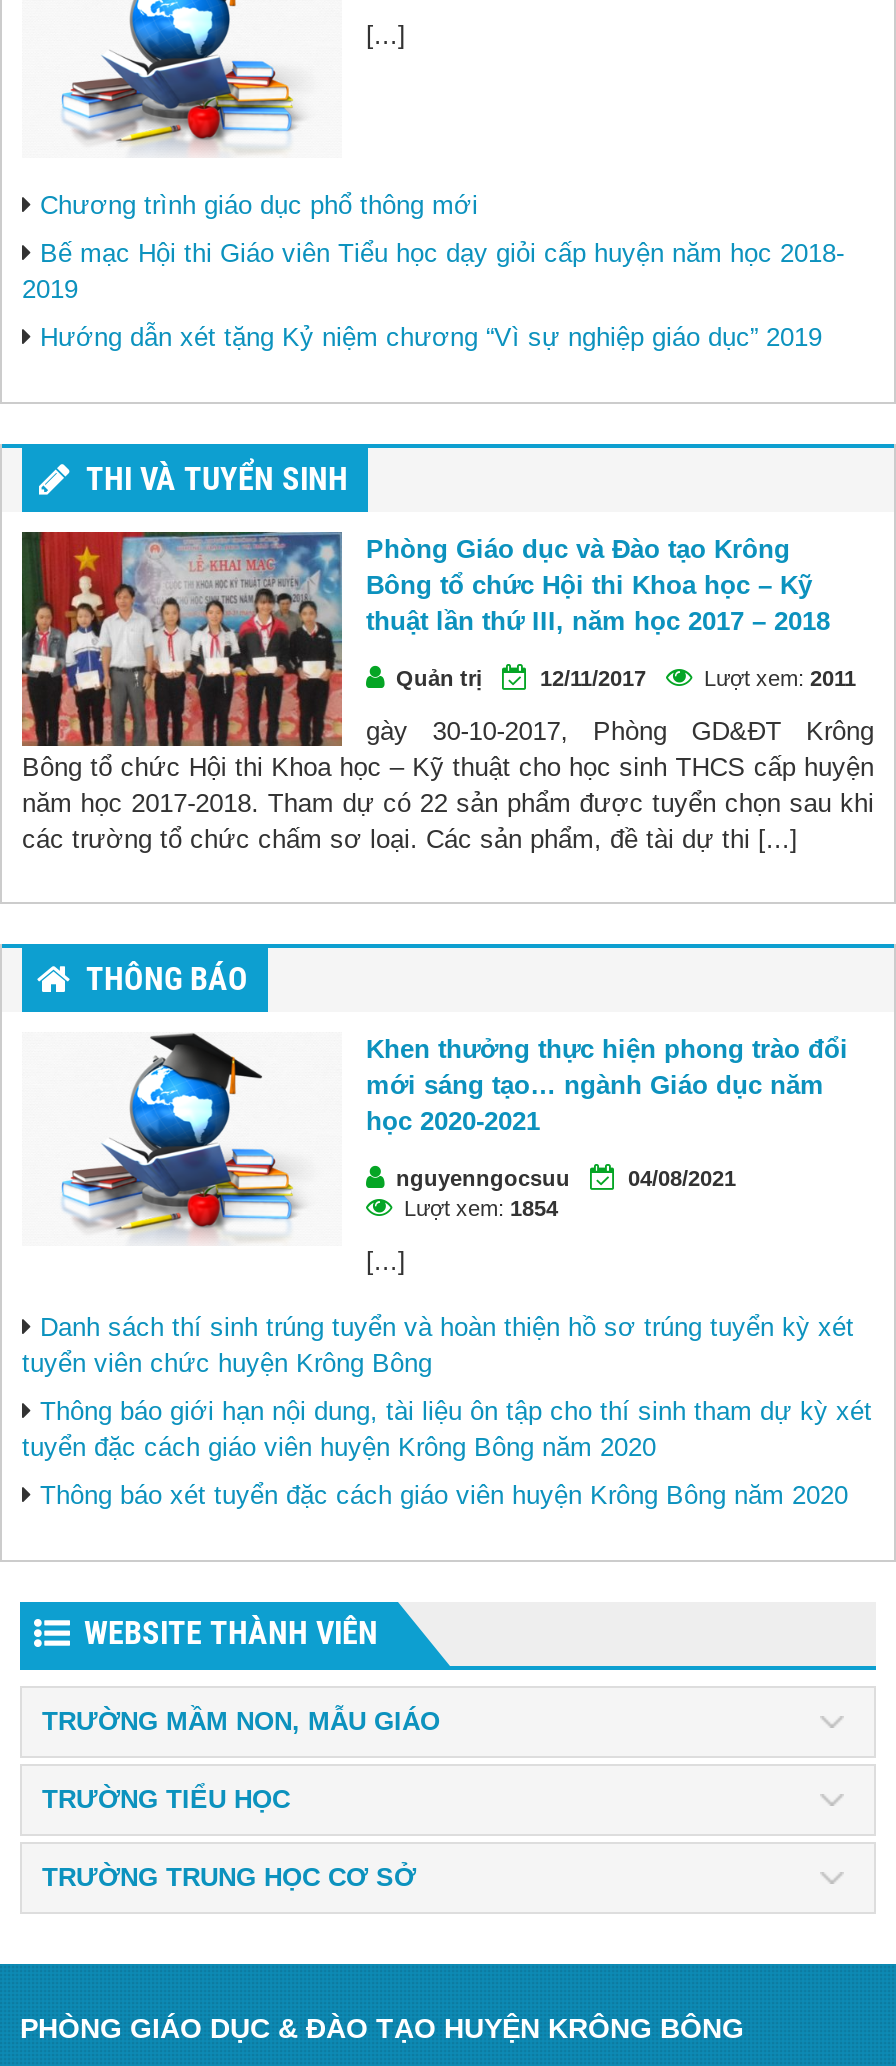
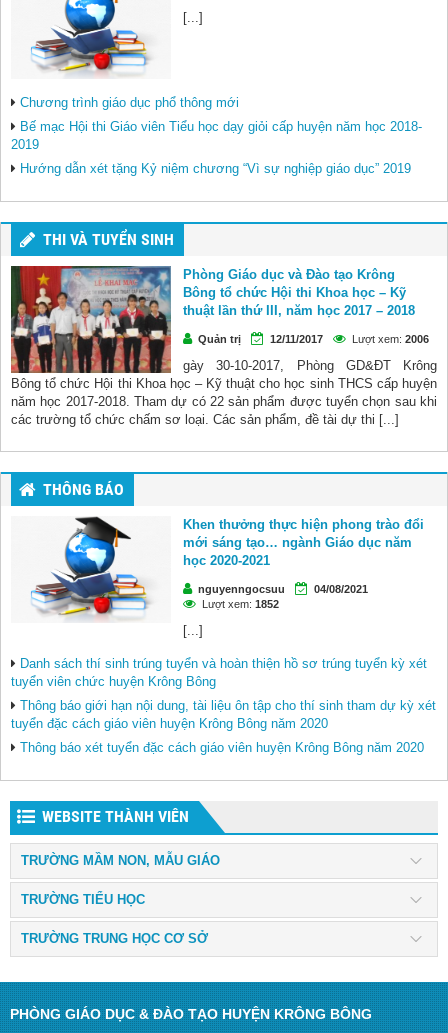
[698,666,856,690] Lượt xem: 2011 -> [349,333,429,345] Lượt xem: 2006
[398,1196,558,1220] Lượt xem: 1854 -> [199,598,279,610] Lượt xem: 1852

